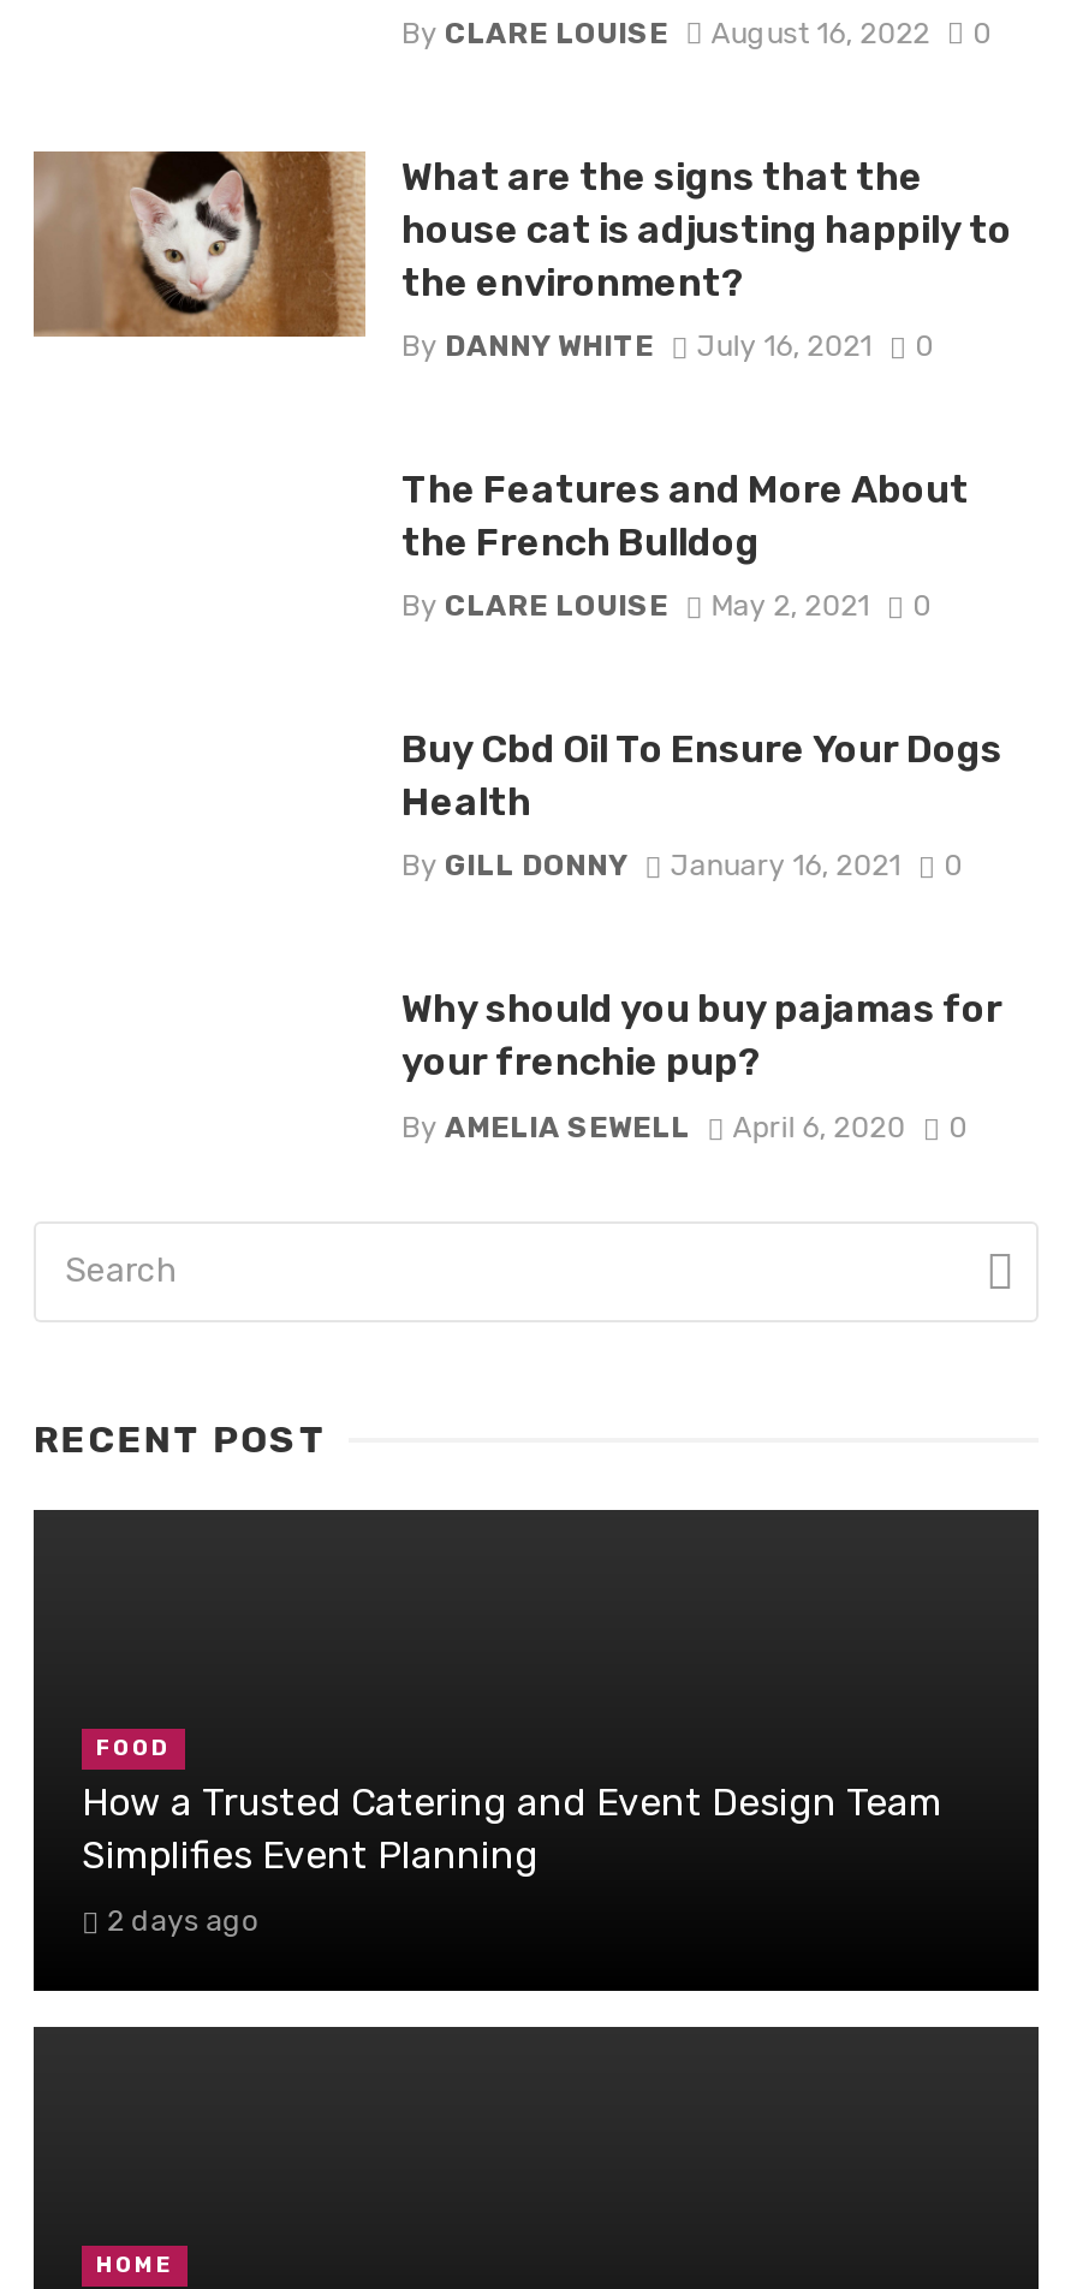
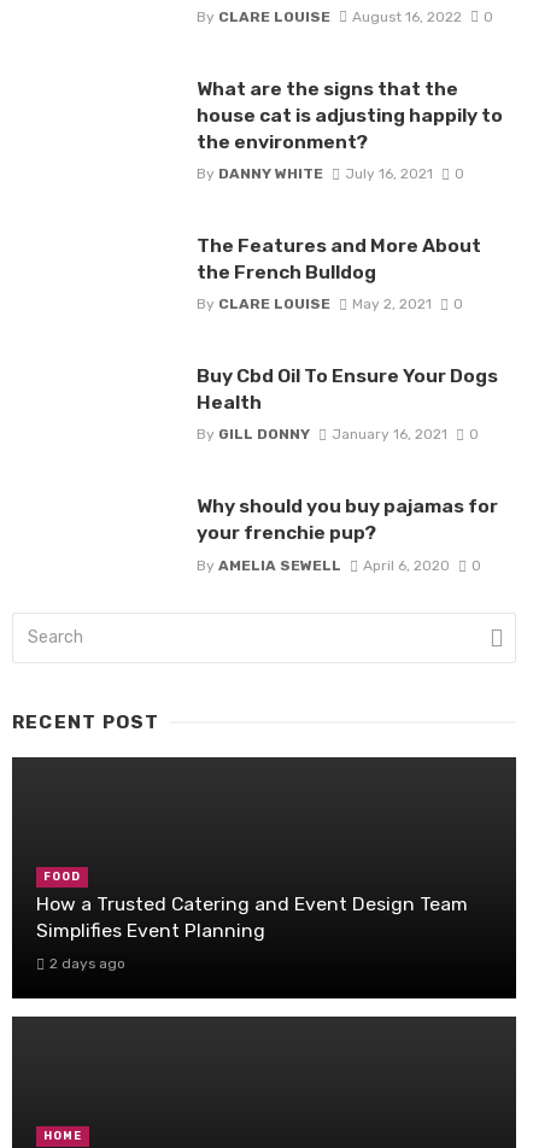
[31,149,368,339] [image] -> none

